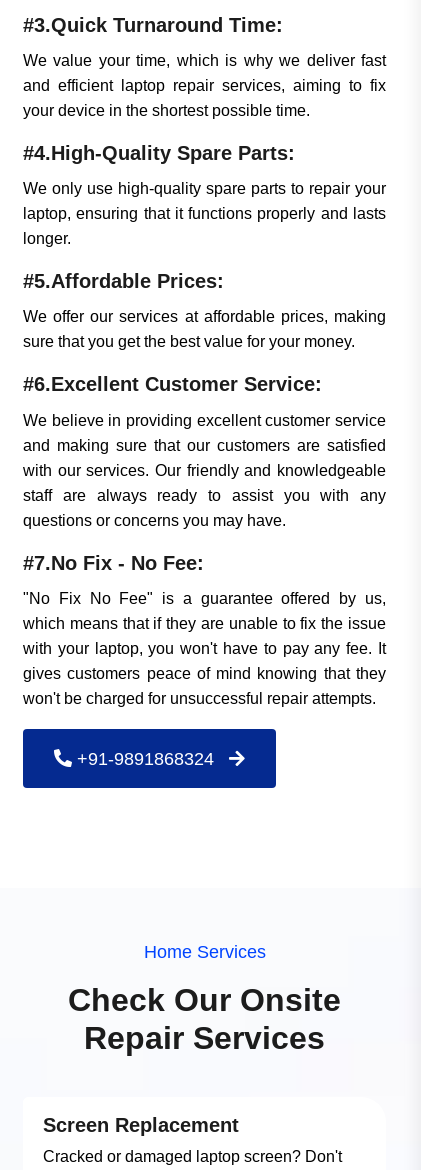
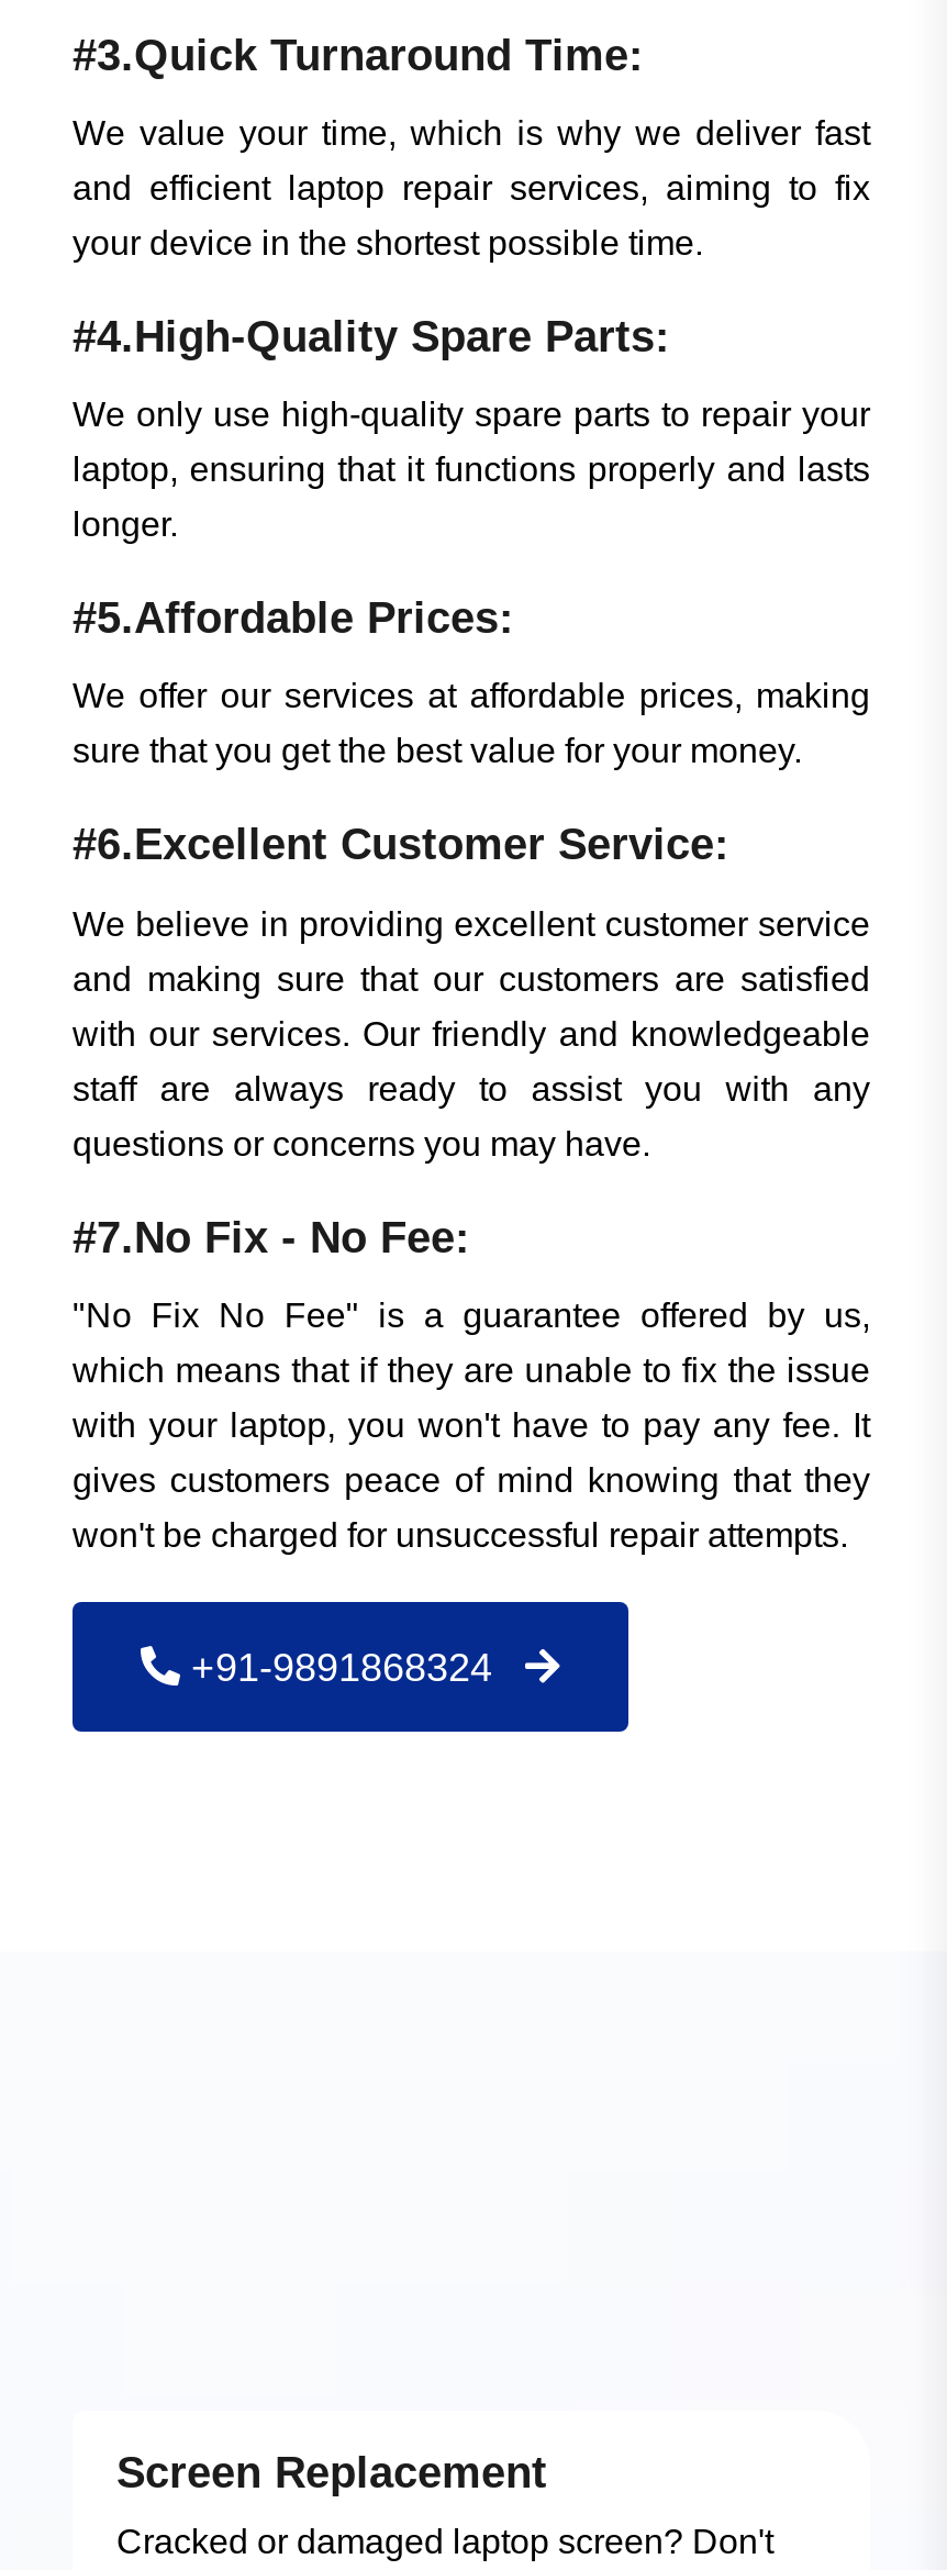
[68,942,341,1056] Home Services | Check Our Onsite | Repair Services -> none

